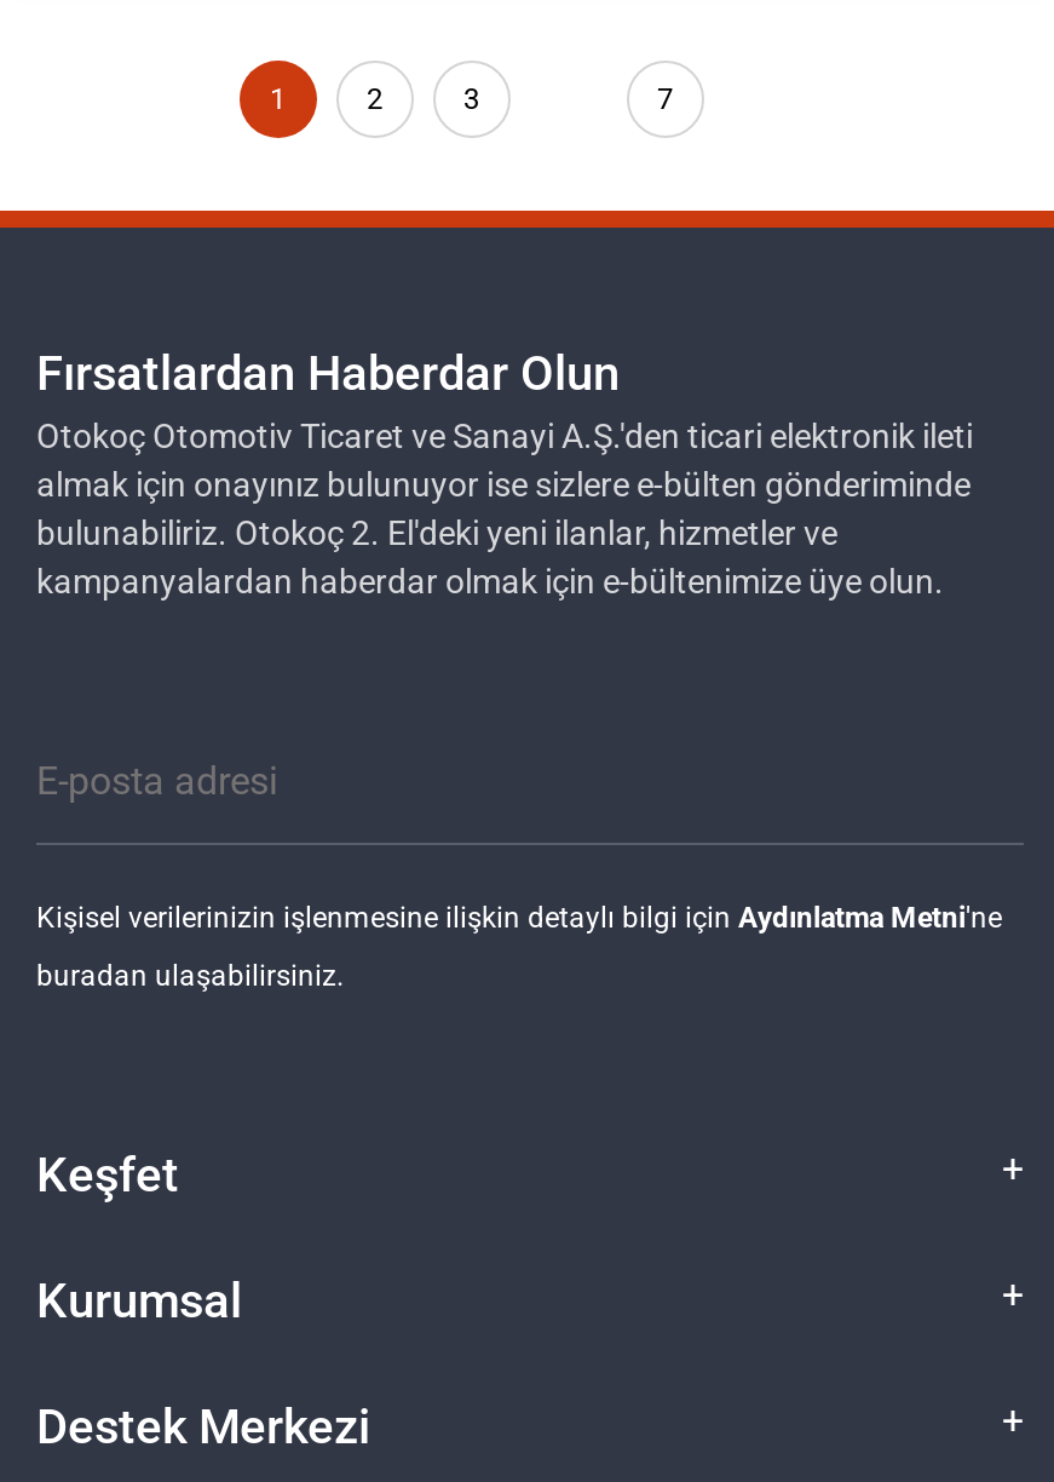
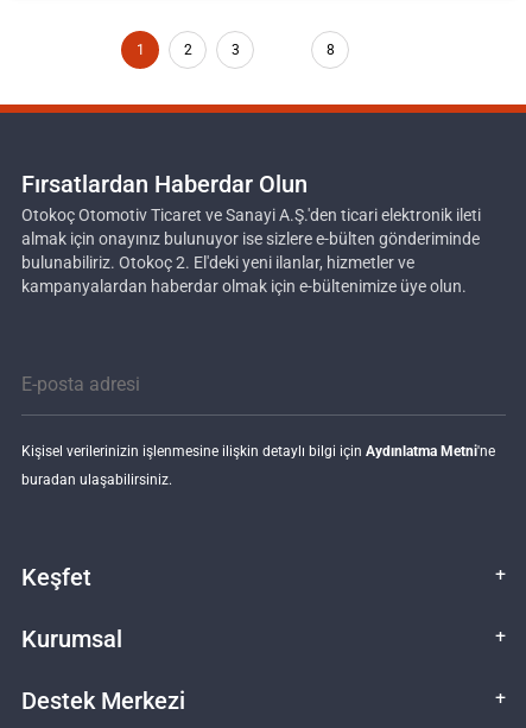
[657,82,674,116] 7 -> [326,42,334,58] 8

